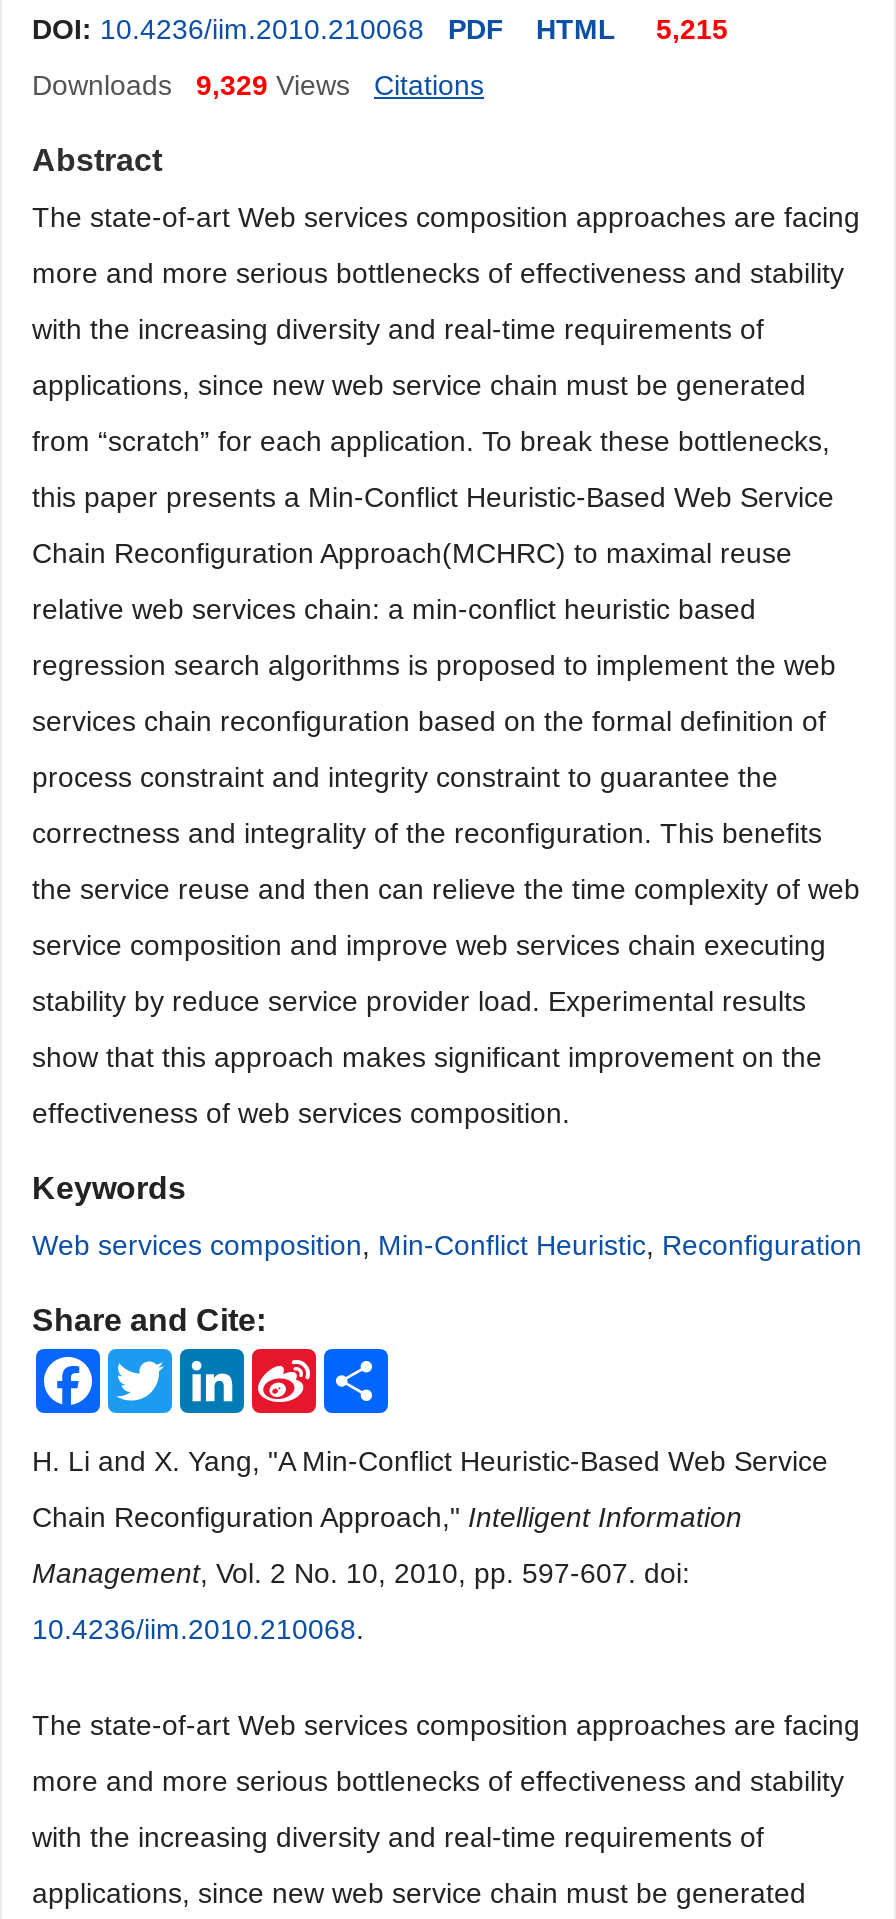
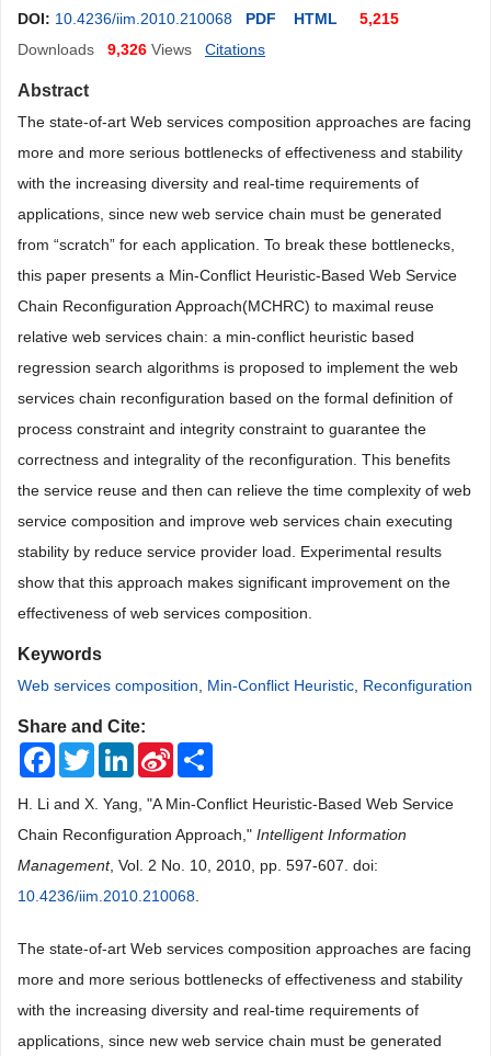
[32,69,350,101] Downloads 9,329 Views -> [18,41,192,58] Downloads 9,326 Views

